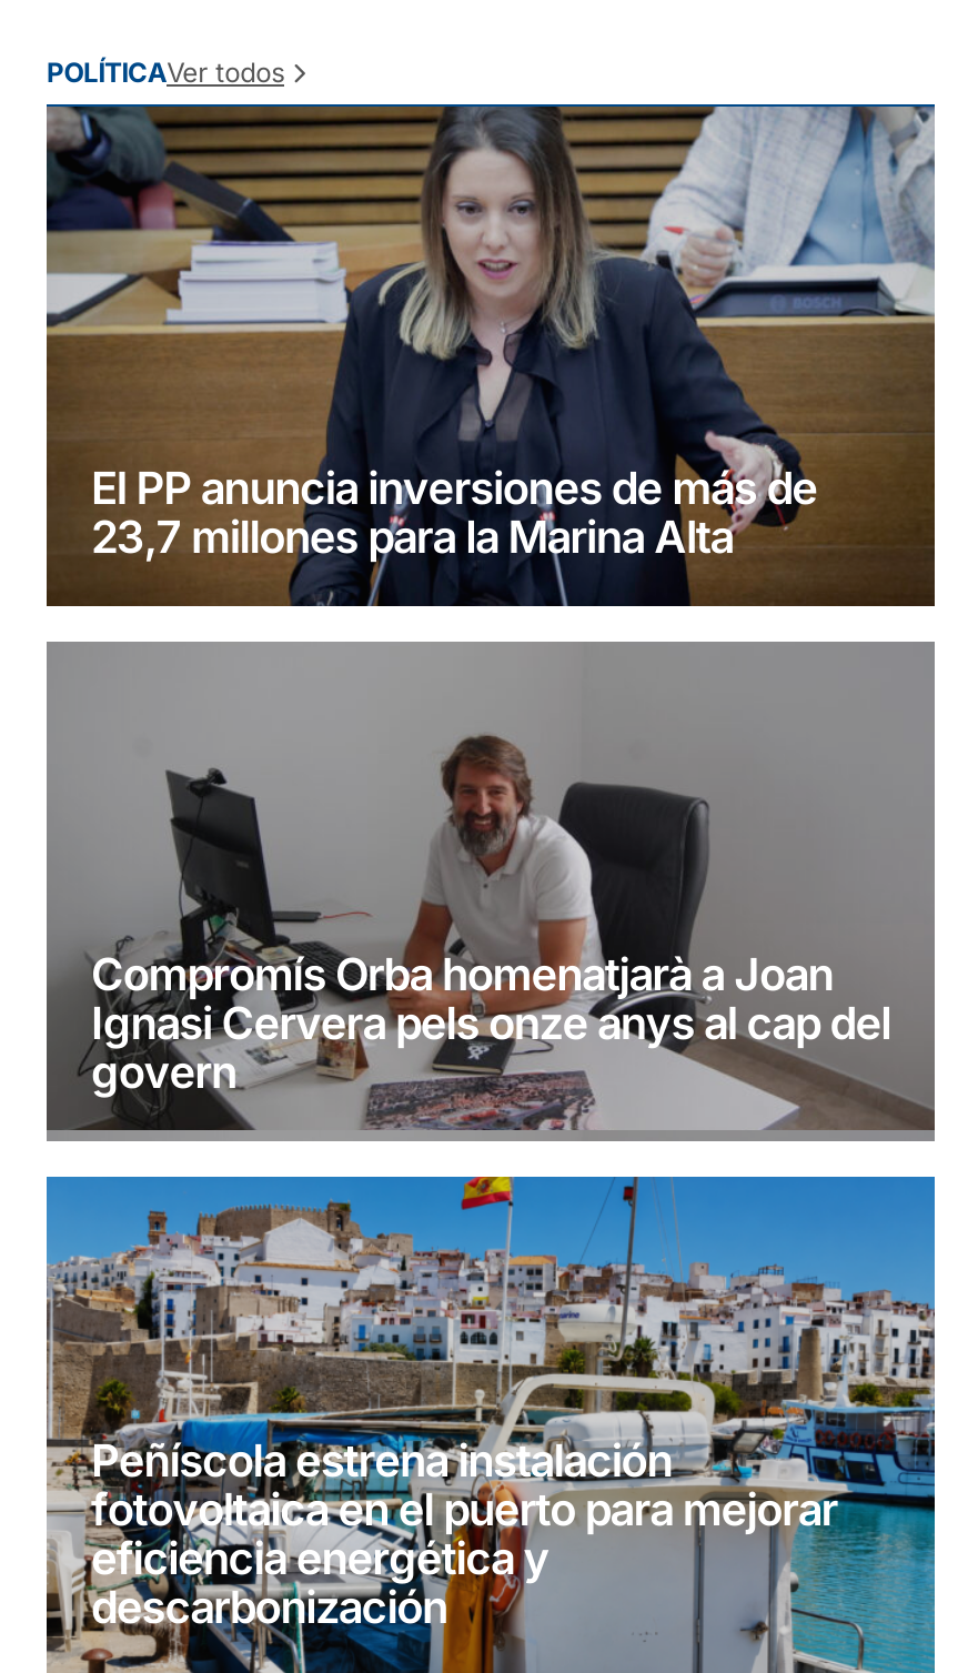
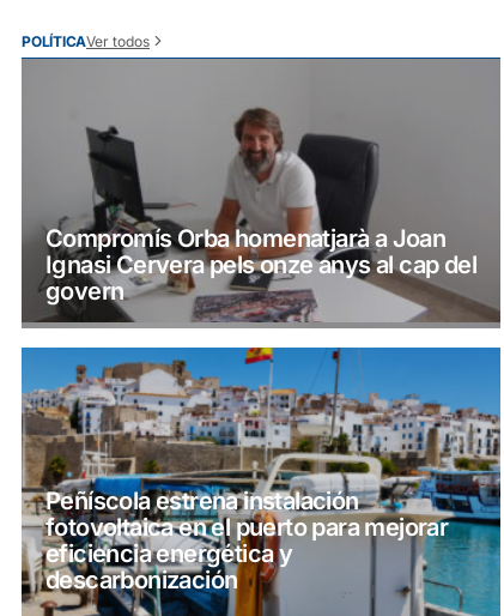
[44,103,937,607] [image] | El PP anuncia inversiones de más de | 23,7 millones para la Marina Alta -> none

